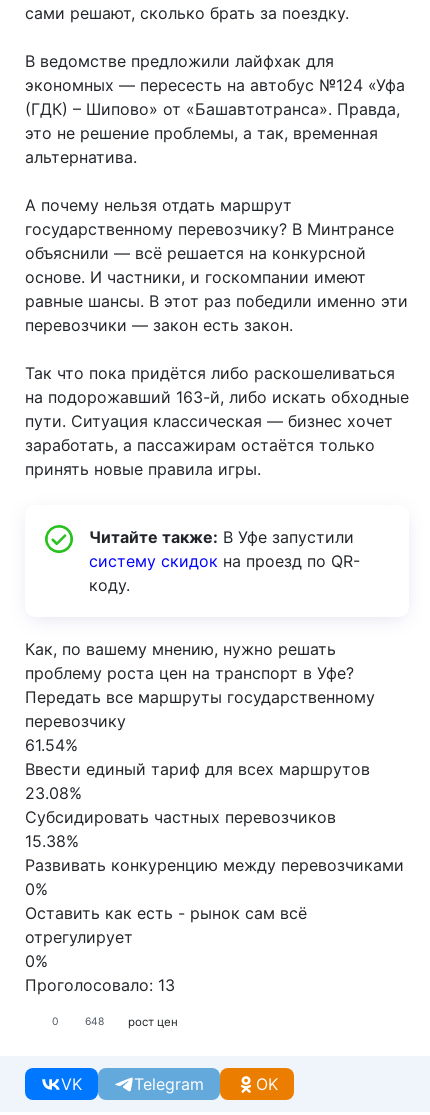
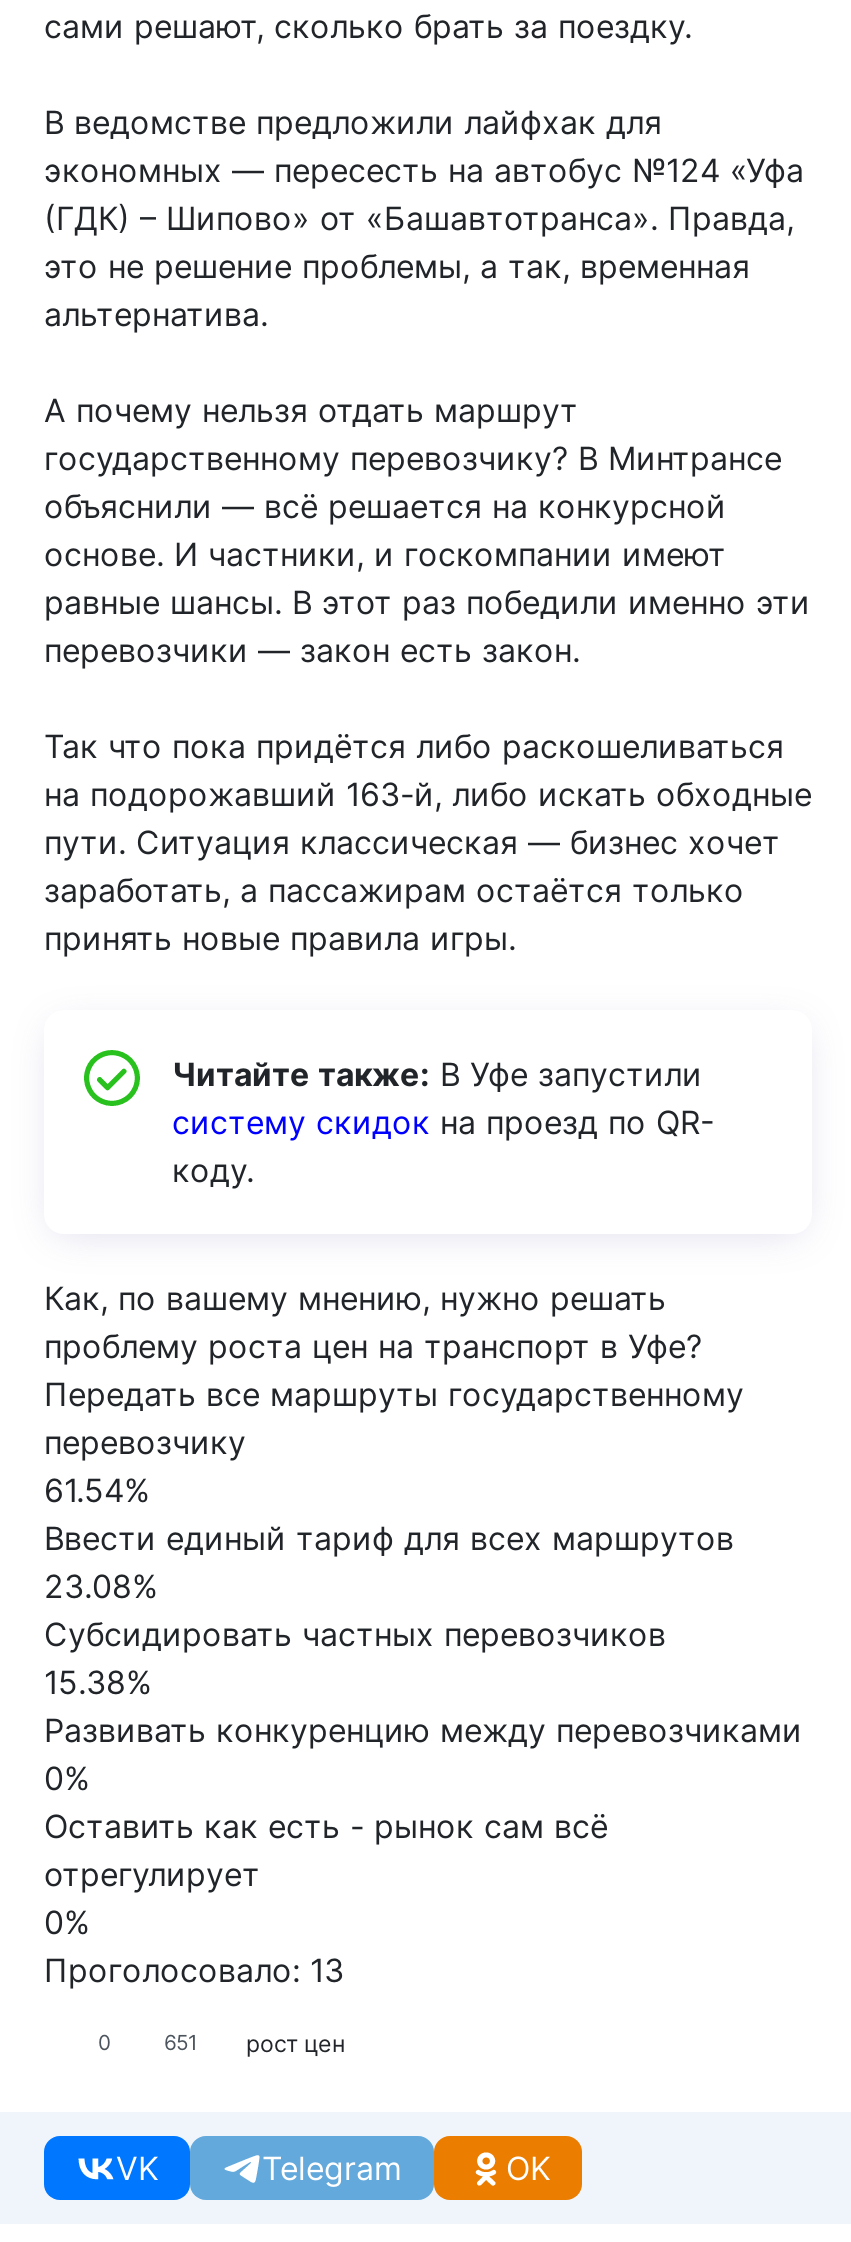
[85,1015,178,1029] 648 рост цен -> [164,2029,346,2057] 651 рост цен

